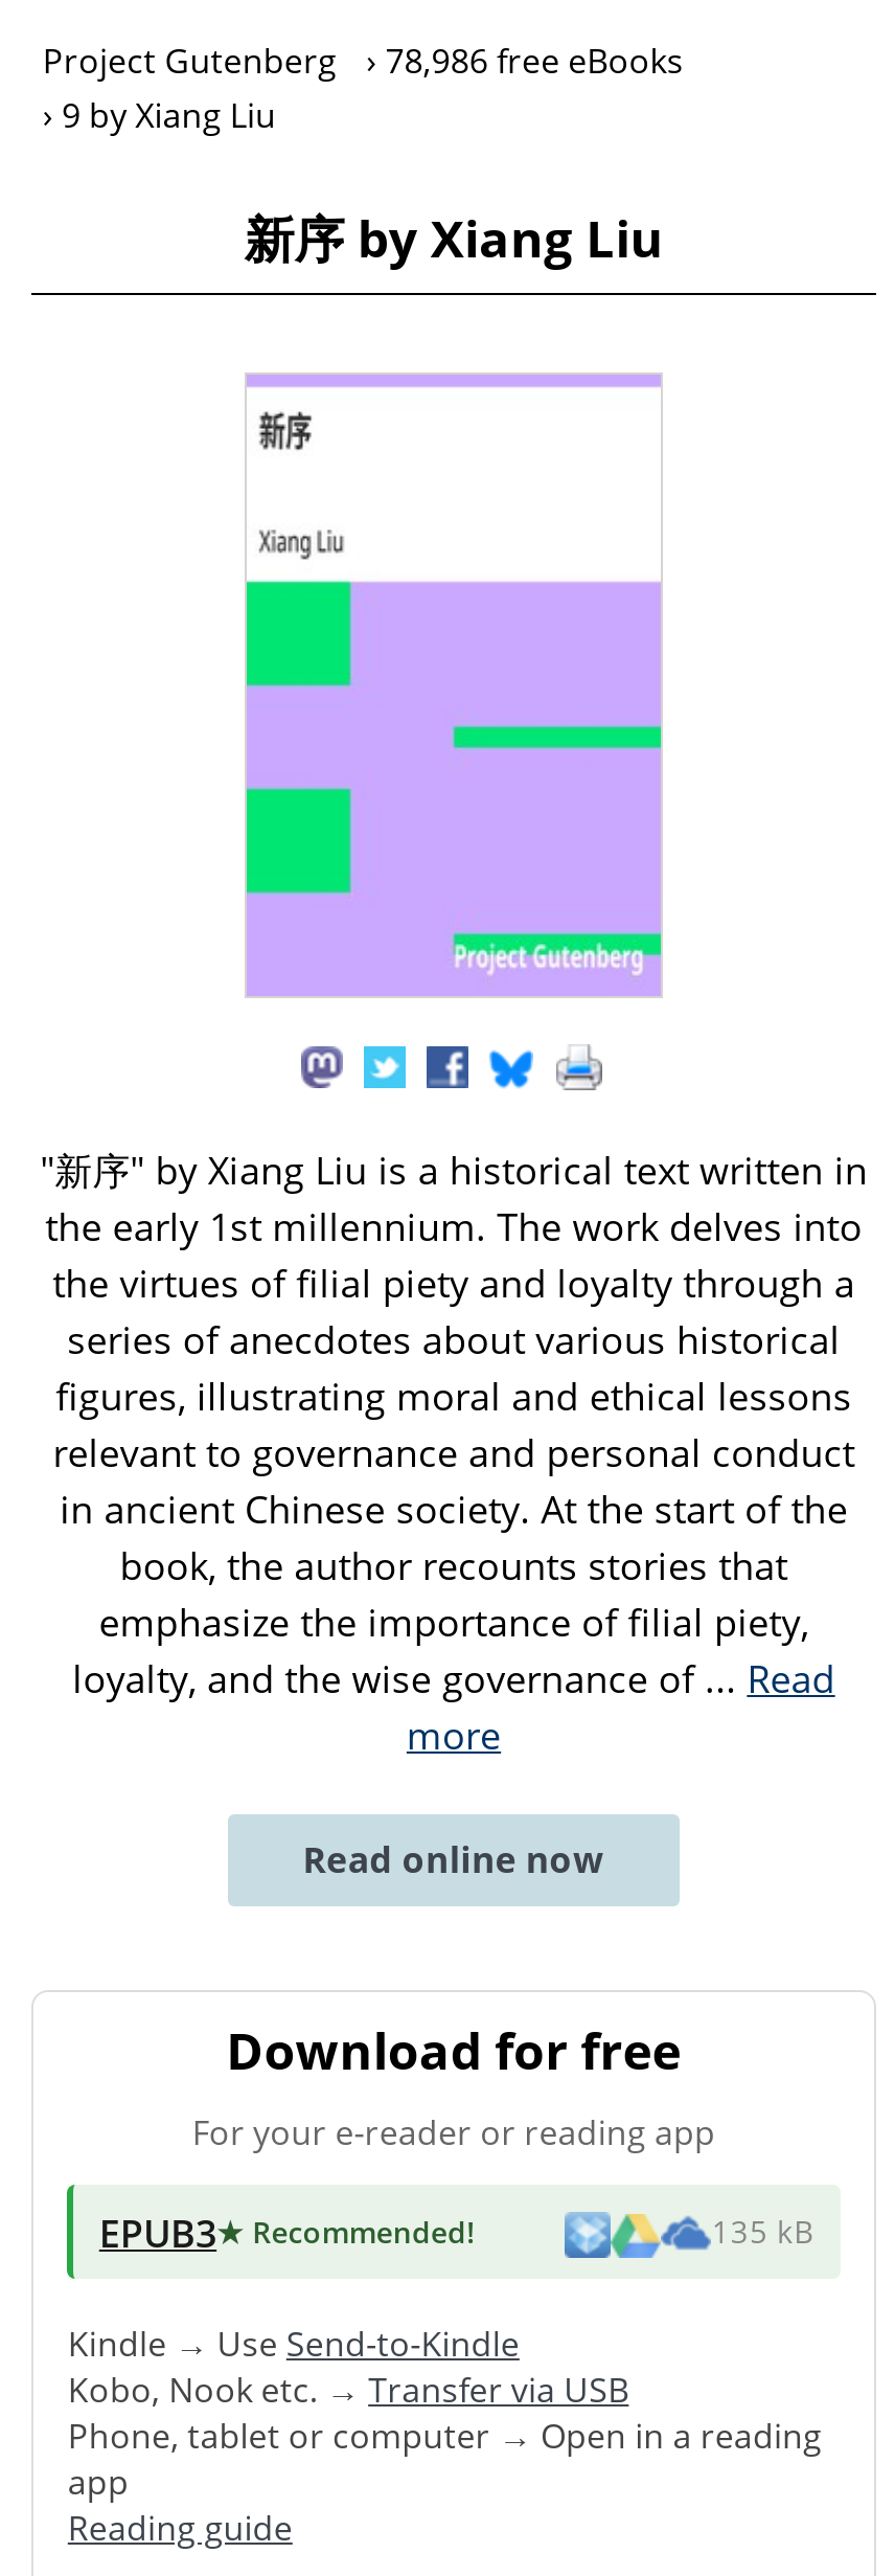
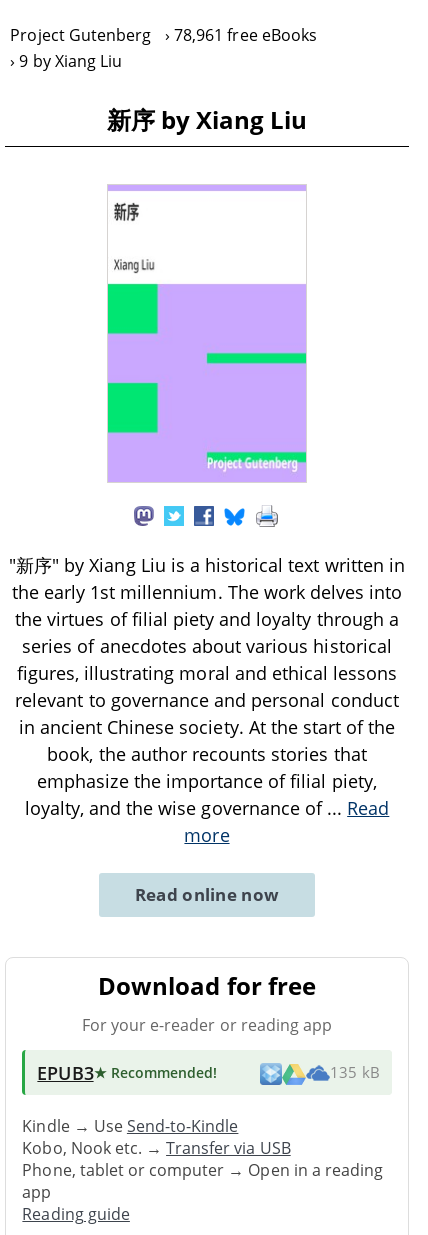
[43,38,684,84] Project Gutenberg 78,986 free eBooks -> [10,24,317,46] Project Gutenberg 78,961 free eBooks

